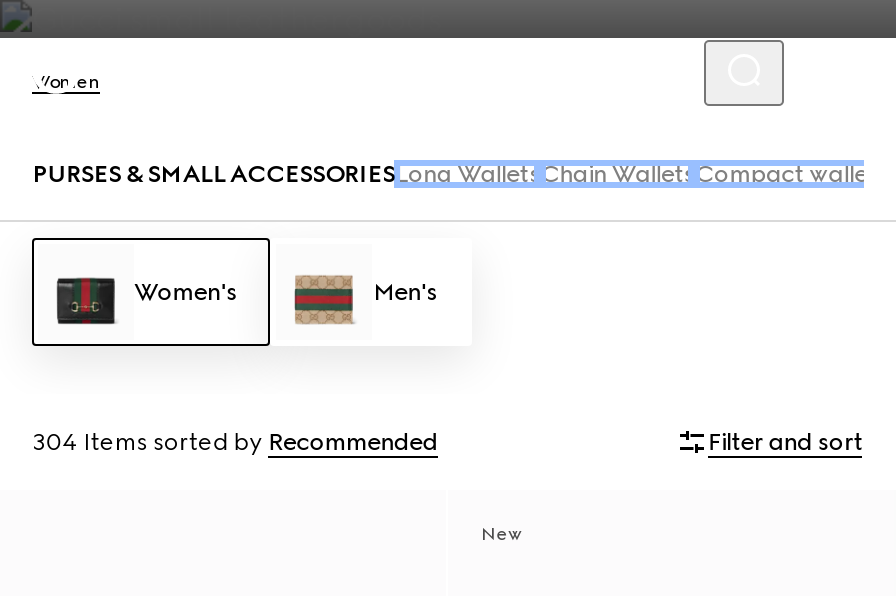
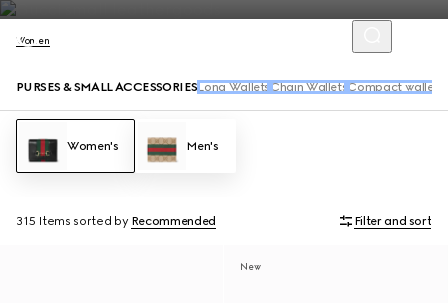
[32,428,438,456] 304 Items sorted by Recommended -> [16,214,216,228] 315 Items sorted by Recommended

